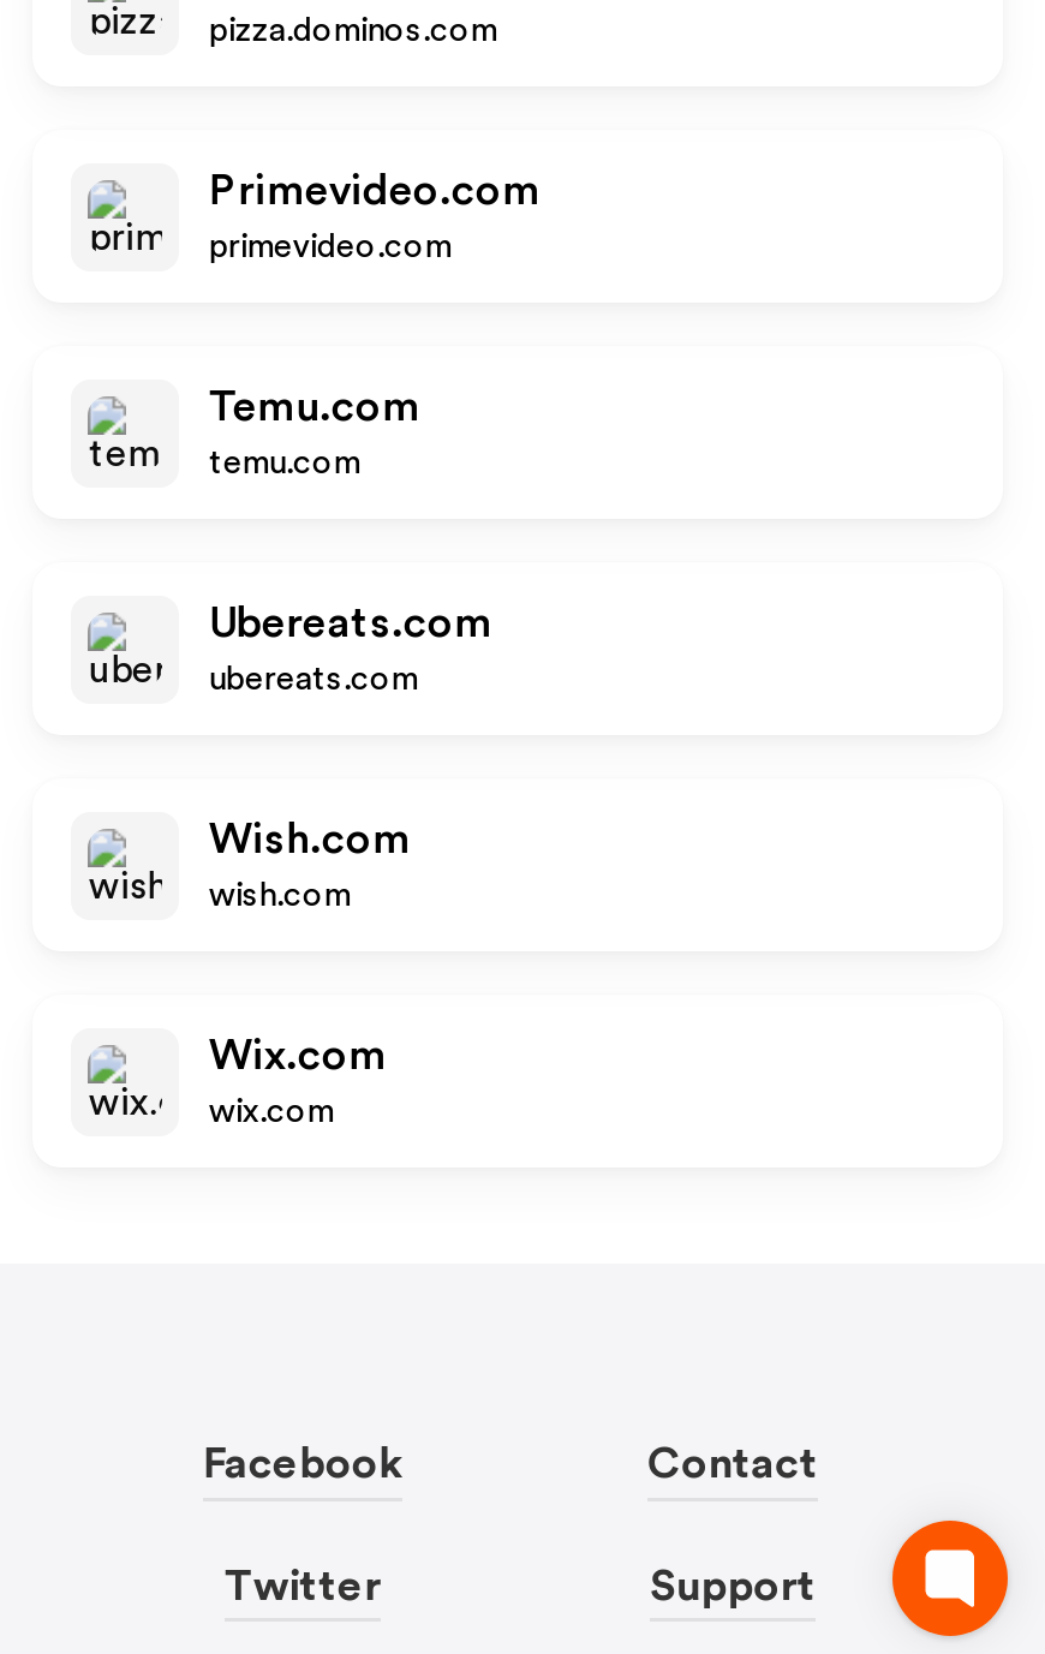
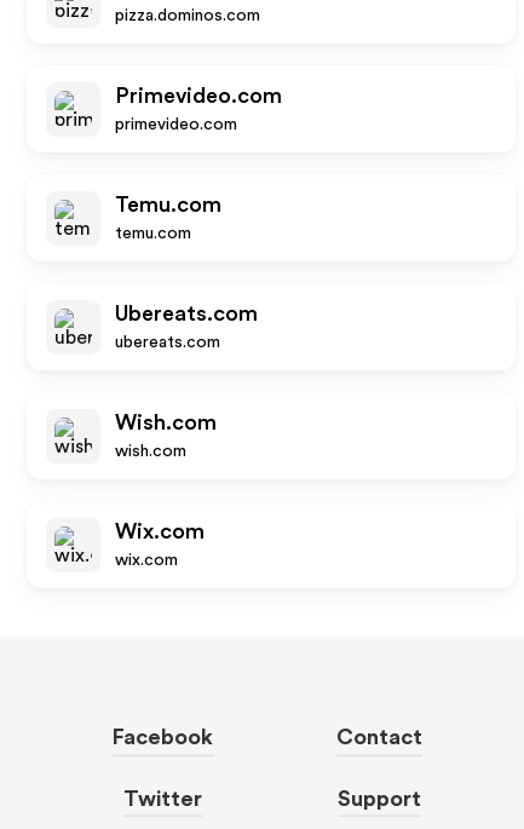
[888,1516,1013,1641] [image] -> none

